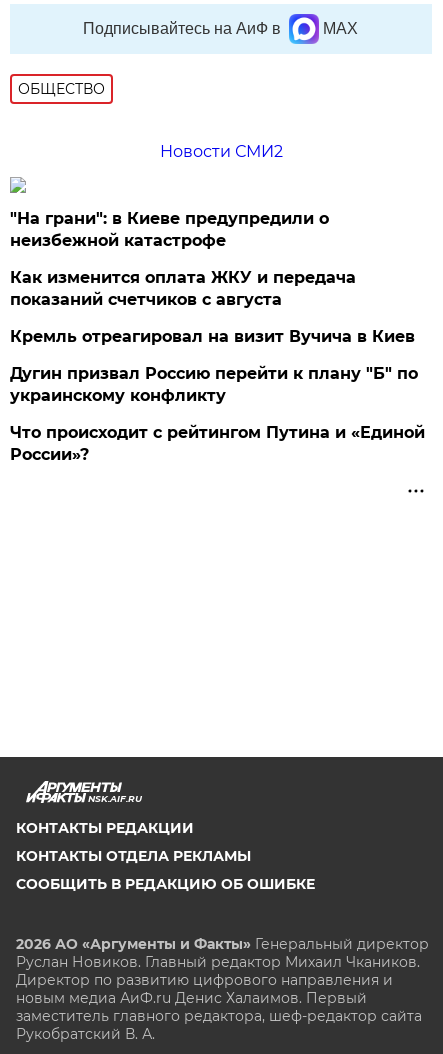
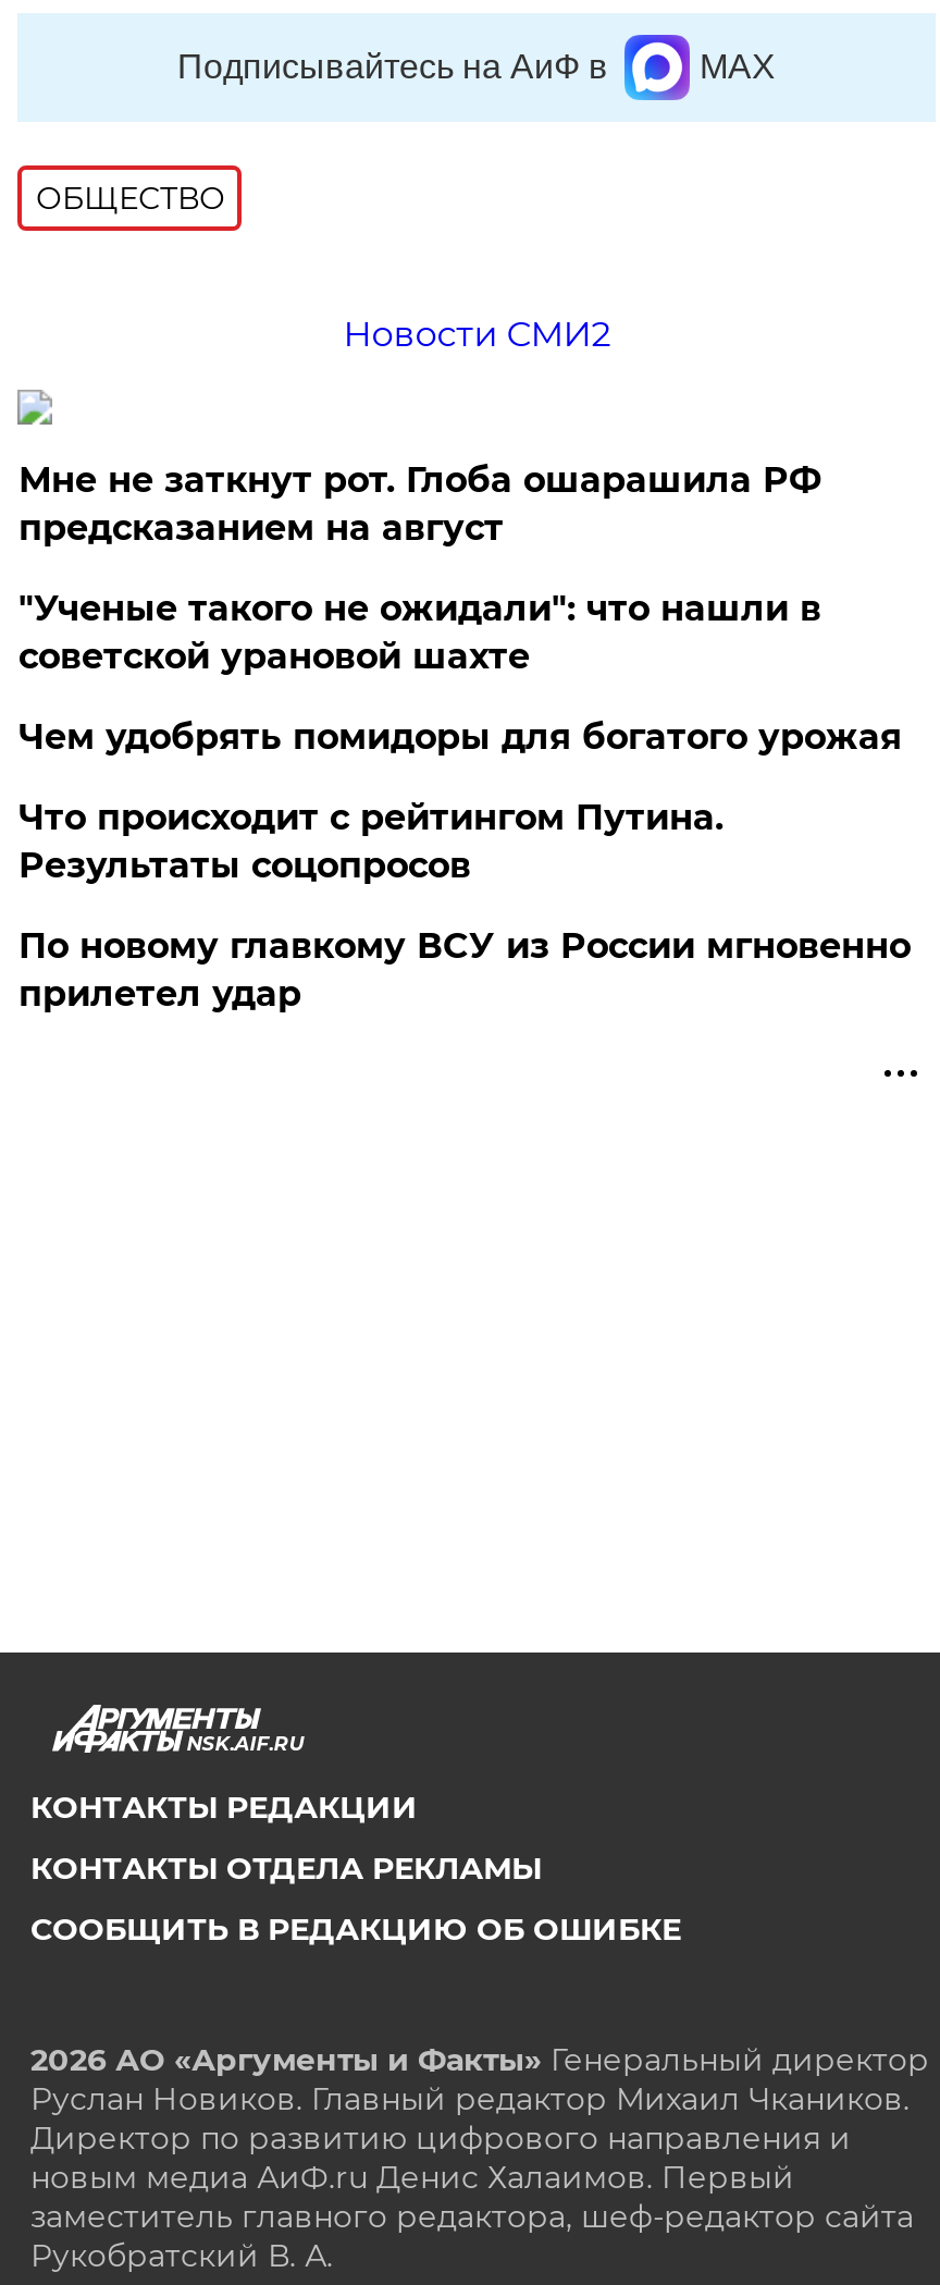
[10,209,329,250] "На грани": в Киеве предупредили о | неизбежной катастрофе -> [18,459,821,549] Мне не заткнут рот. Глоба ошарашила РФ | предсказанием на август
[10,268,356,309] Как изменится оплата ЖКУ и передача | показаний счетчиков с августа -> [18,588,821,677] "Ученые такого не ожидали": что нашли в | советской урановой шахте
[10,327,415,346] Кремль отреагировал на визит Вучича в Киев -> [18,716,902,758] Чем удобрять помидоры для богатого урожая
[10,364,418,405] Дугин призвал Россию перейти к плану "Б" по | украинскому конфликту -> [18,797,723,886] Что происходит с рейтингом Путина. | Результаты соцопросов
[10,423,425,464] Что происходит с рейтингом Путина и «Единой | России»? -> [18,925,910,1015] По новому главкому ВСУ из России мгновенно | прилетел удар

